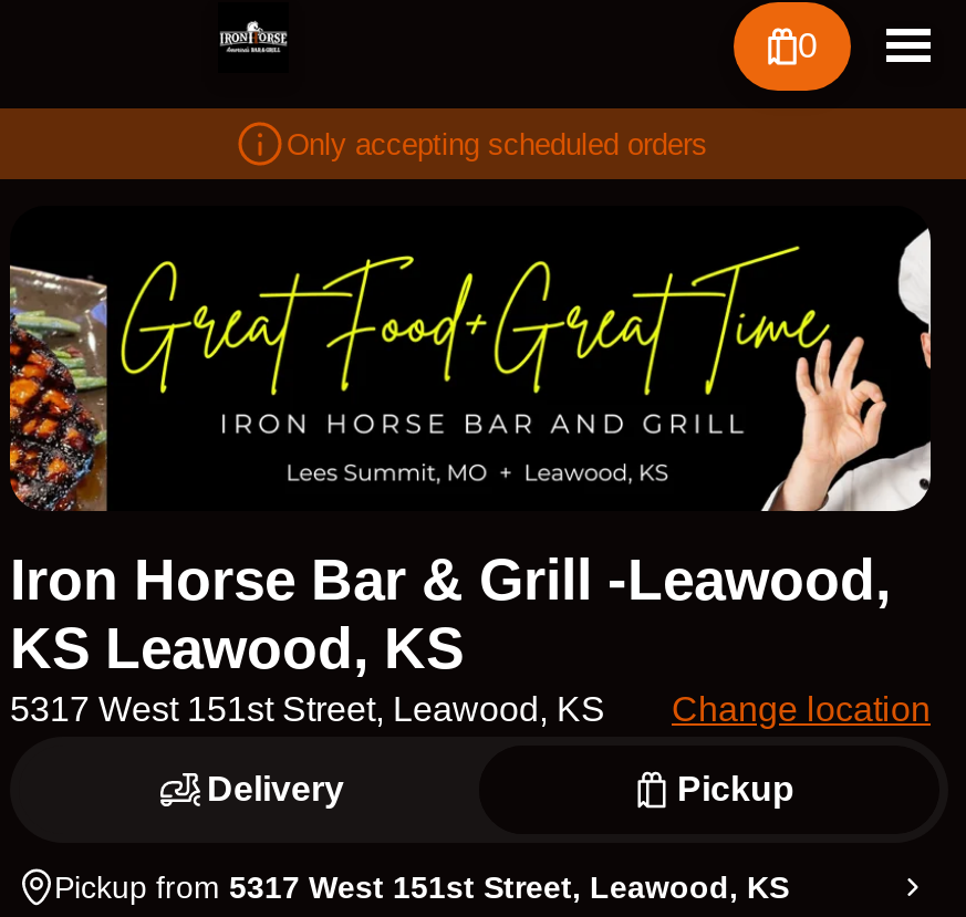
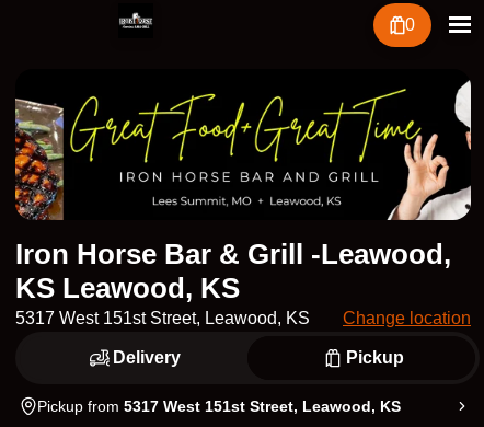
[287,127,707,160] Only accepting scheduled orders -> none

